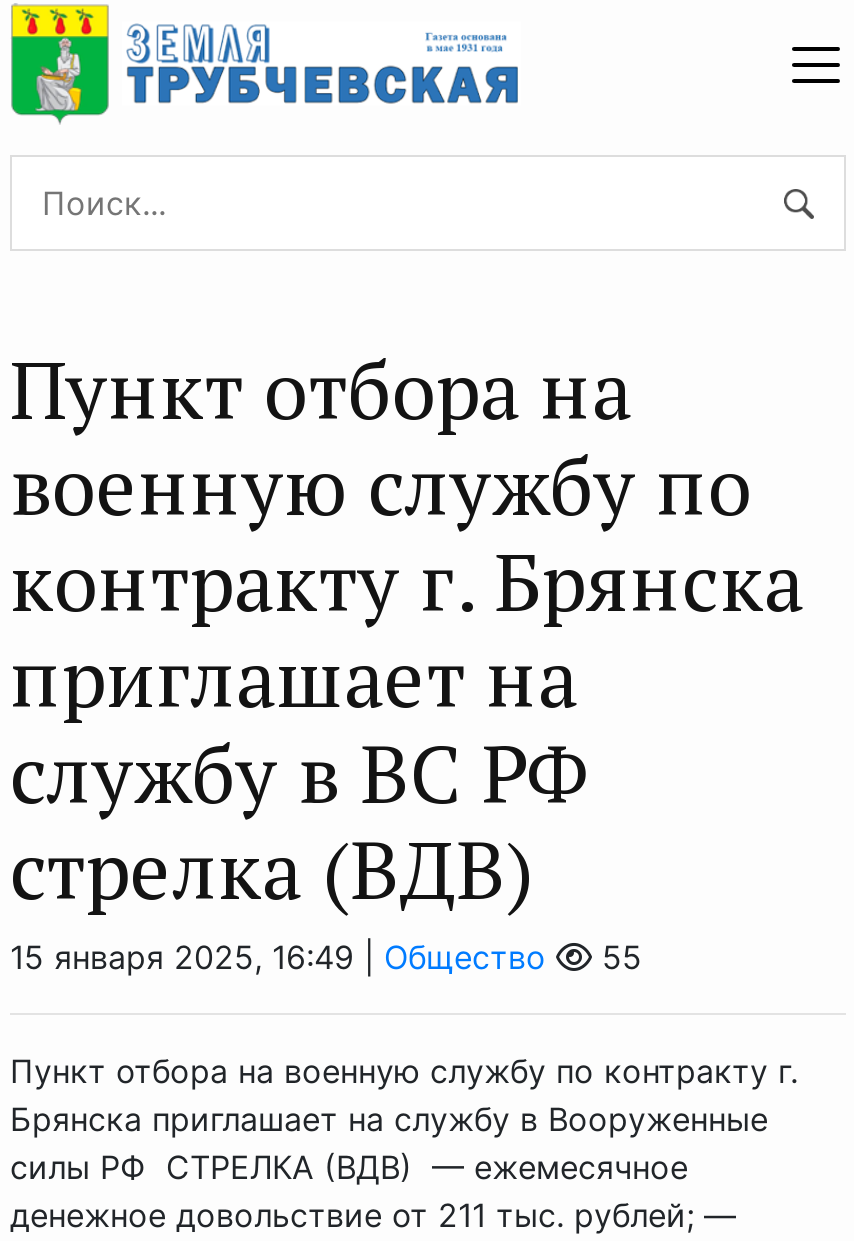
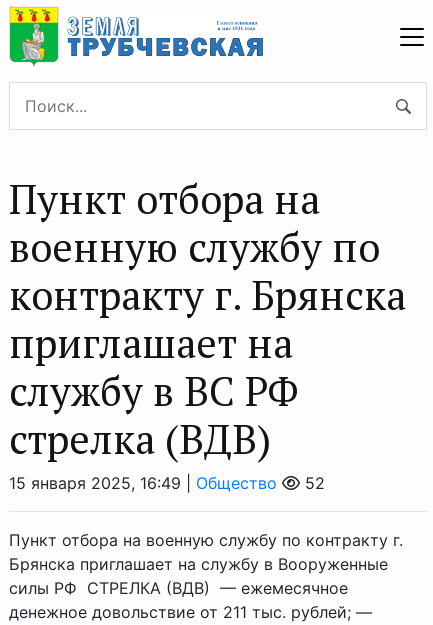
[592,938,642,978] 55 -> [300,473,325,493] 52

